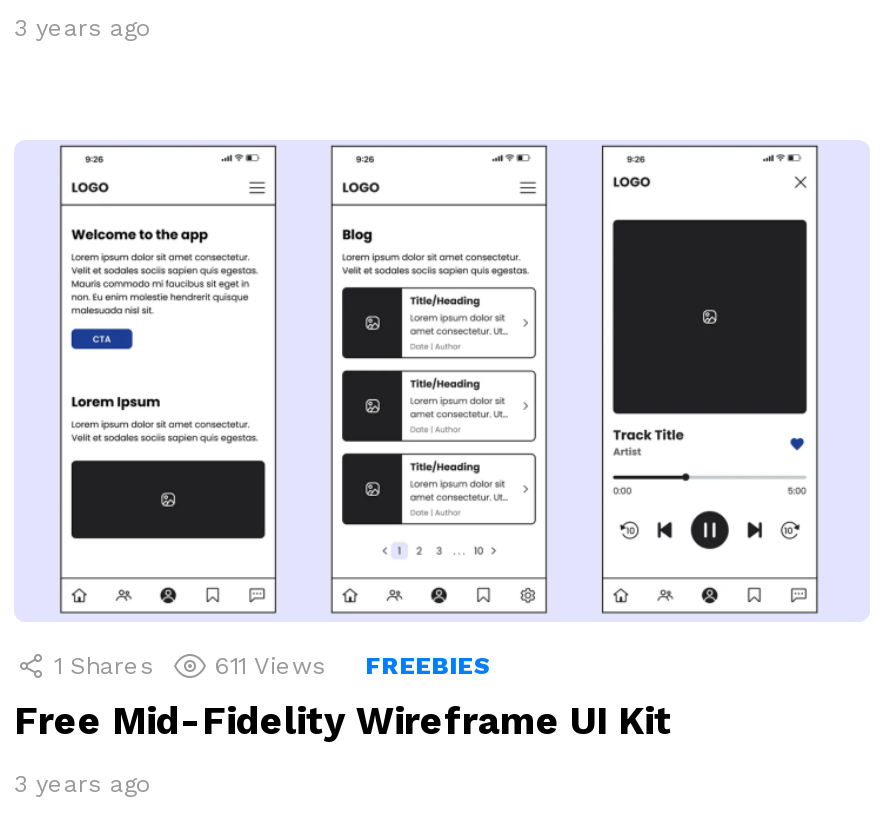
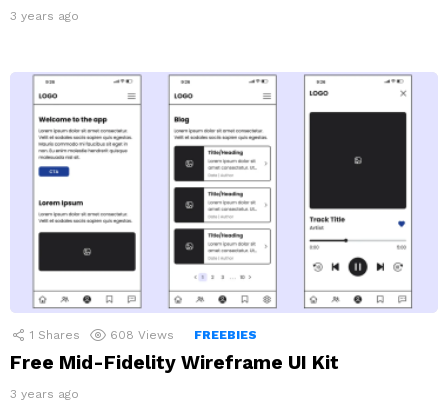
[214,651,492,679] 611 Views FREEBIES -> [110,328,257,342] 608 Views FREEBIES

